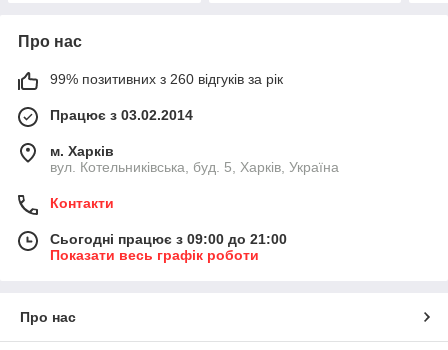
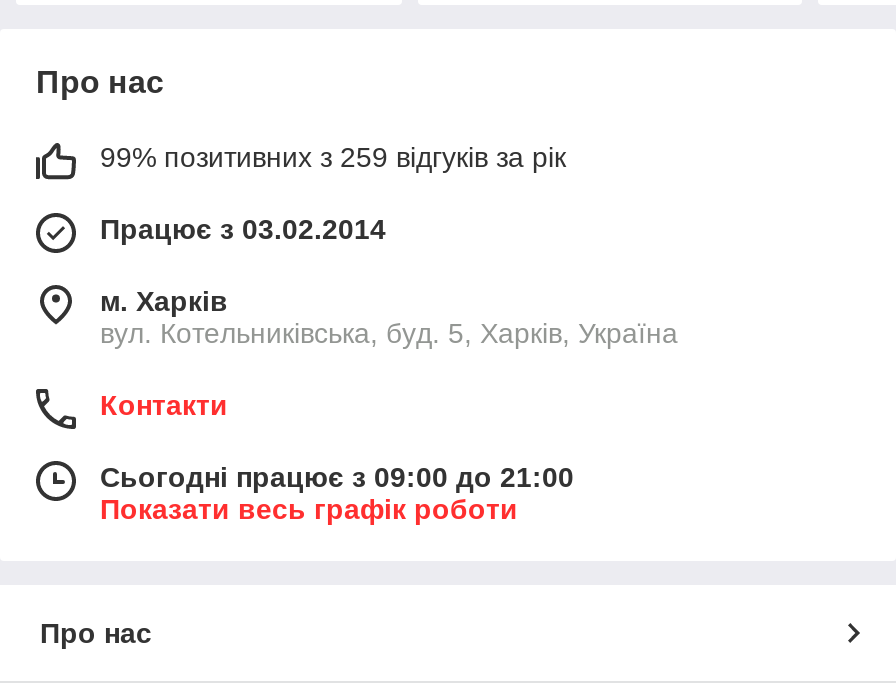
[50,71,283,87] 99% позитивних з 260 відгуків за рік -> [100,142,566,174] 99% позитивних з 259 відгуків за рік

